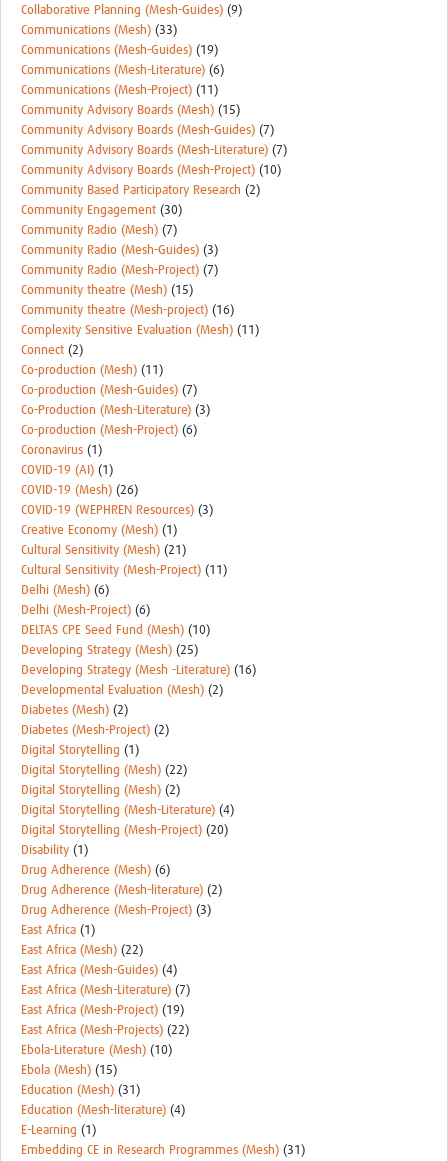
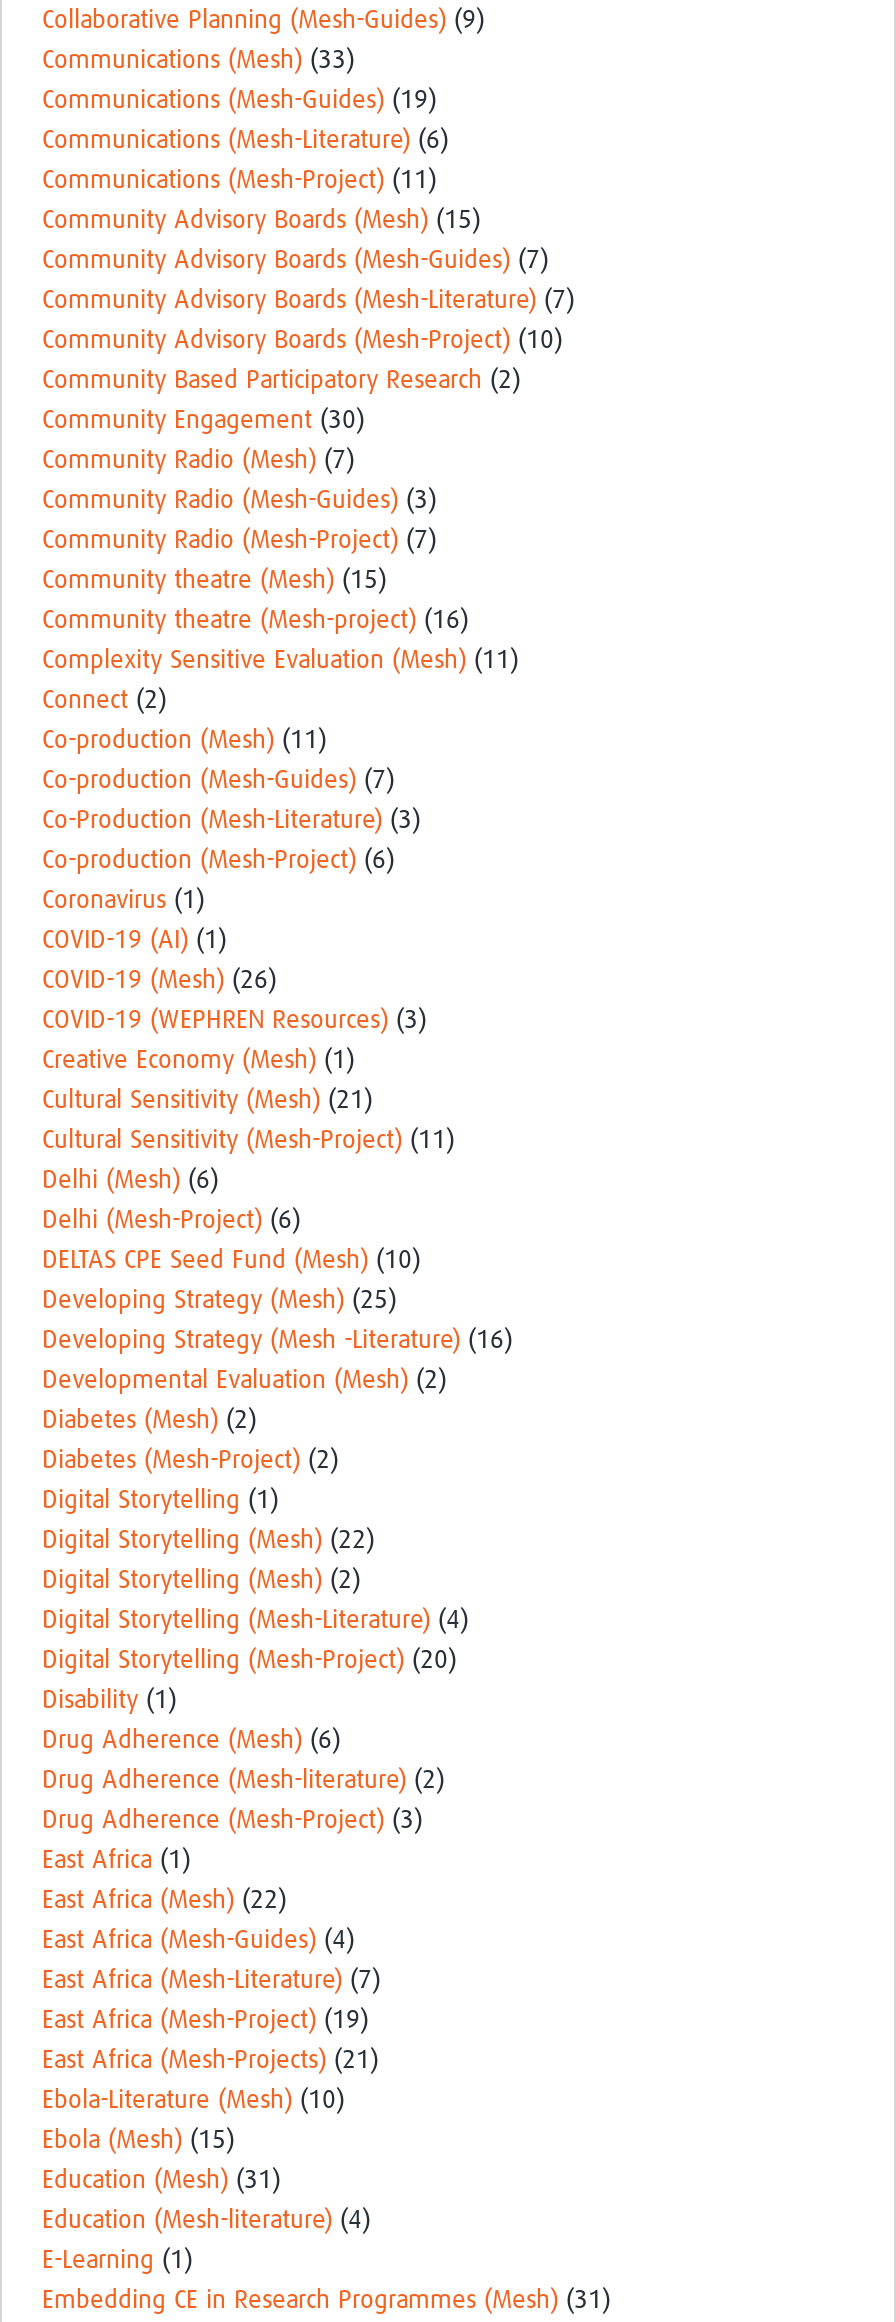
[21,1024,189,1037] East Africa (Mesh-Projects) (22) -> [42,2048,378,2074] East Africa (Mesh-Projects) (21)

